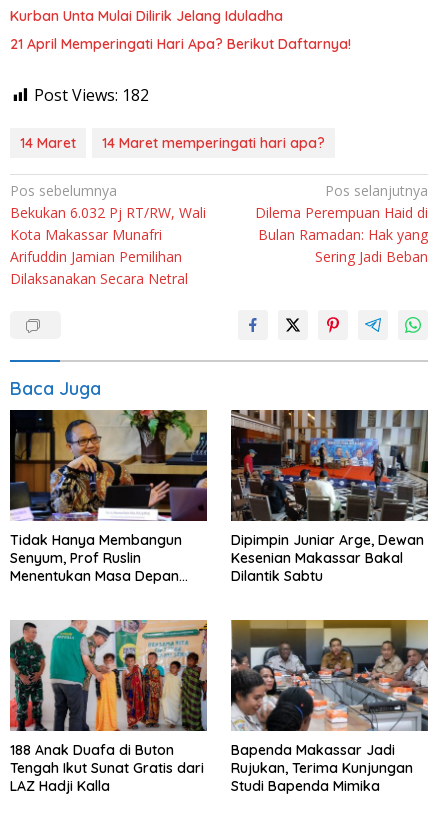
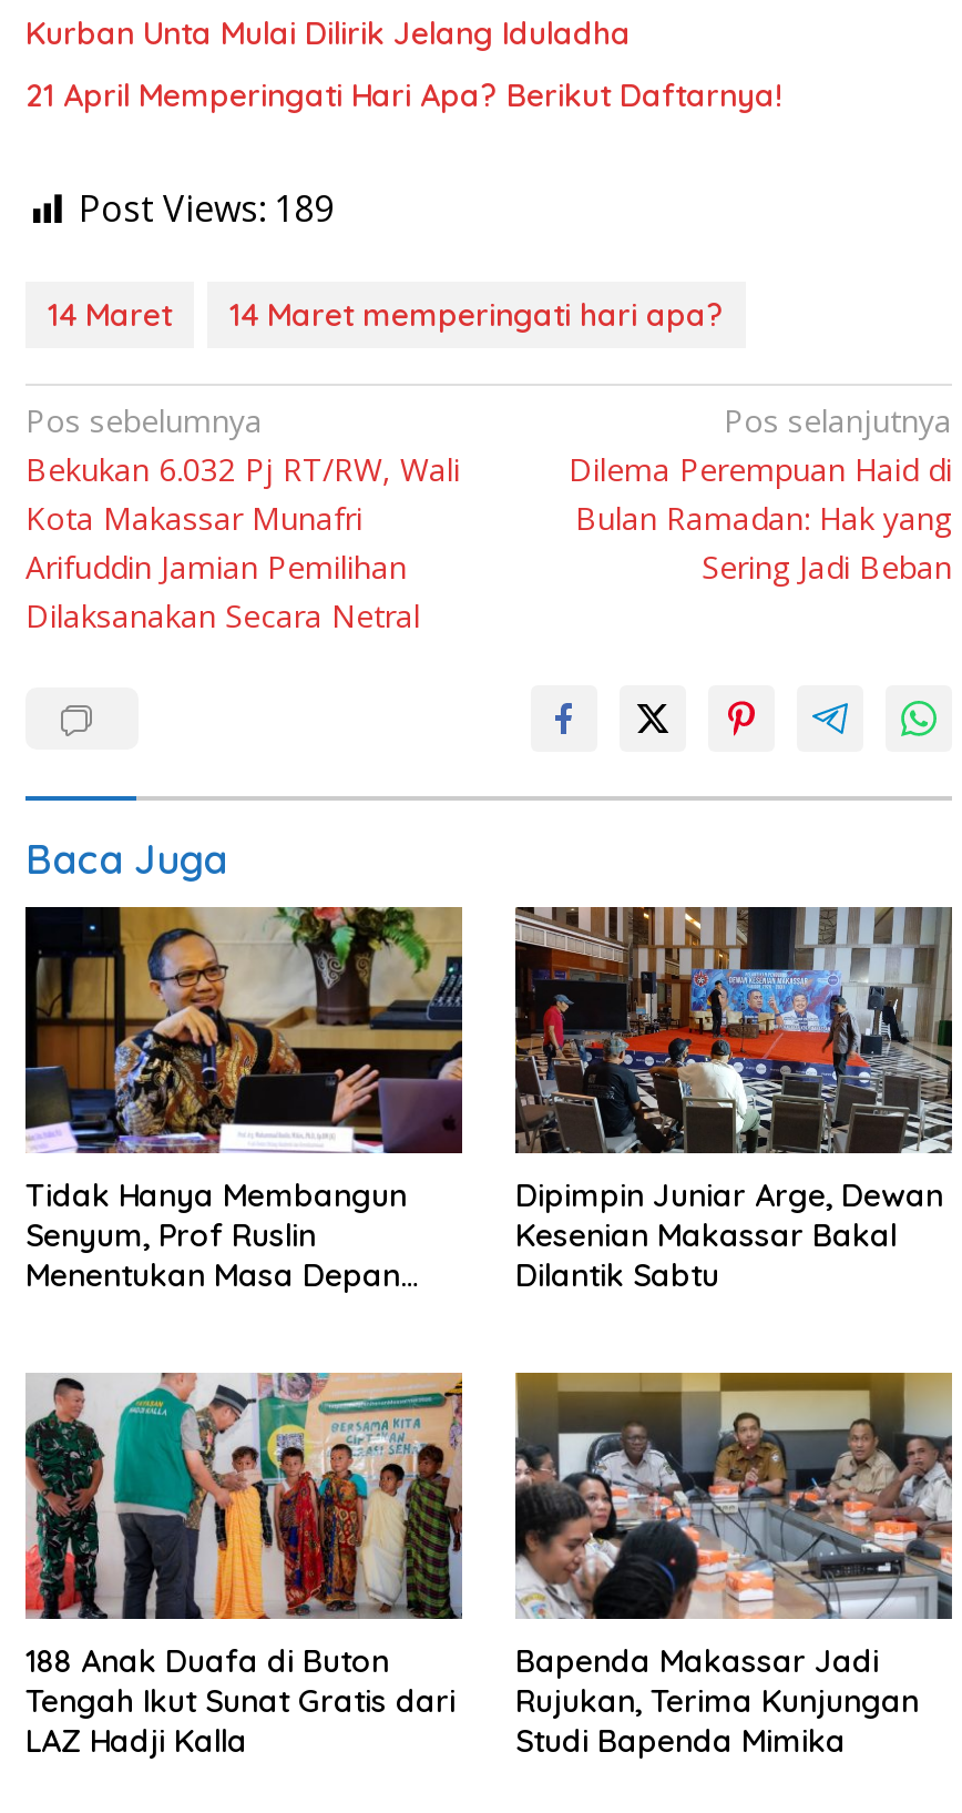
[34,84,149,106] Post Views: 182 -> [79,185,334,234] Post Views: 189

